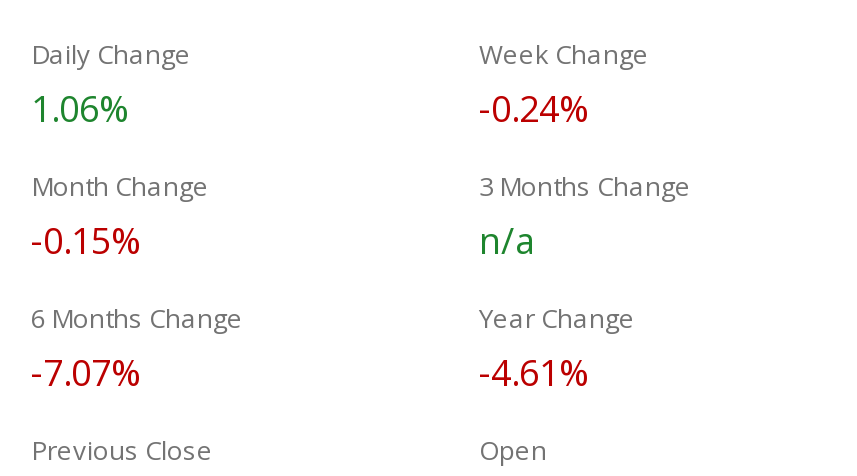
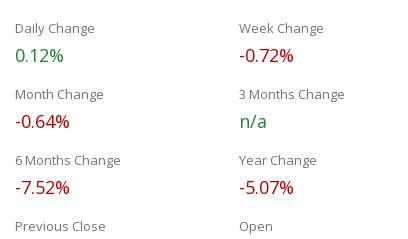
[31,84,129,132] 1.06% -> [15,43,64,67] 0.12%
[479,84,589,132] -0.24% -> [239,43,294,67] -0.72%
[31,216,141,264] -0.15% -> [15,109,70,133] -0.64%
[31,348,141,396] -7.07% -> [15,175,70,199] -7.52%
[479,348,589,396] -4.61% -> [239,175,294,199] -5.07%

